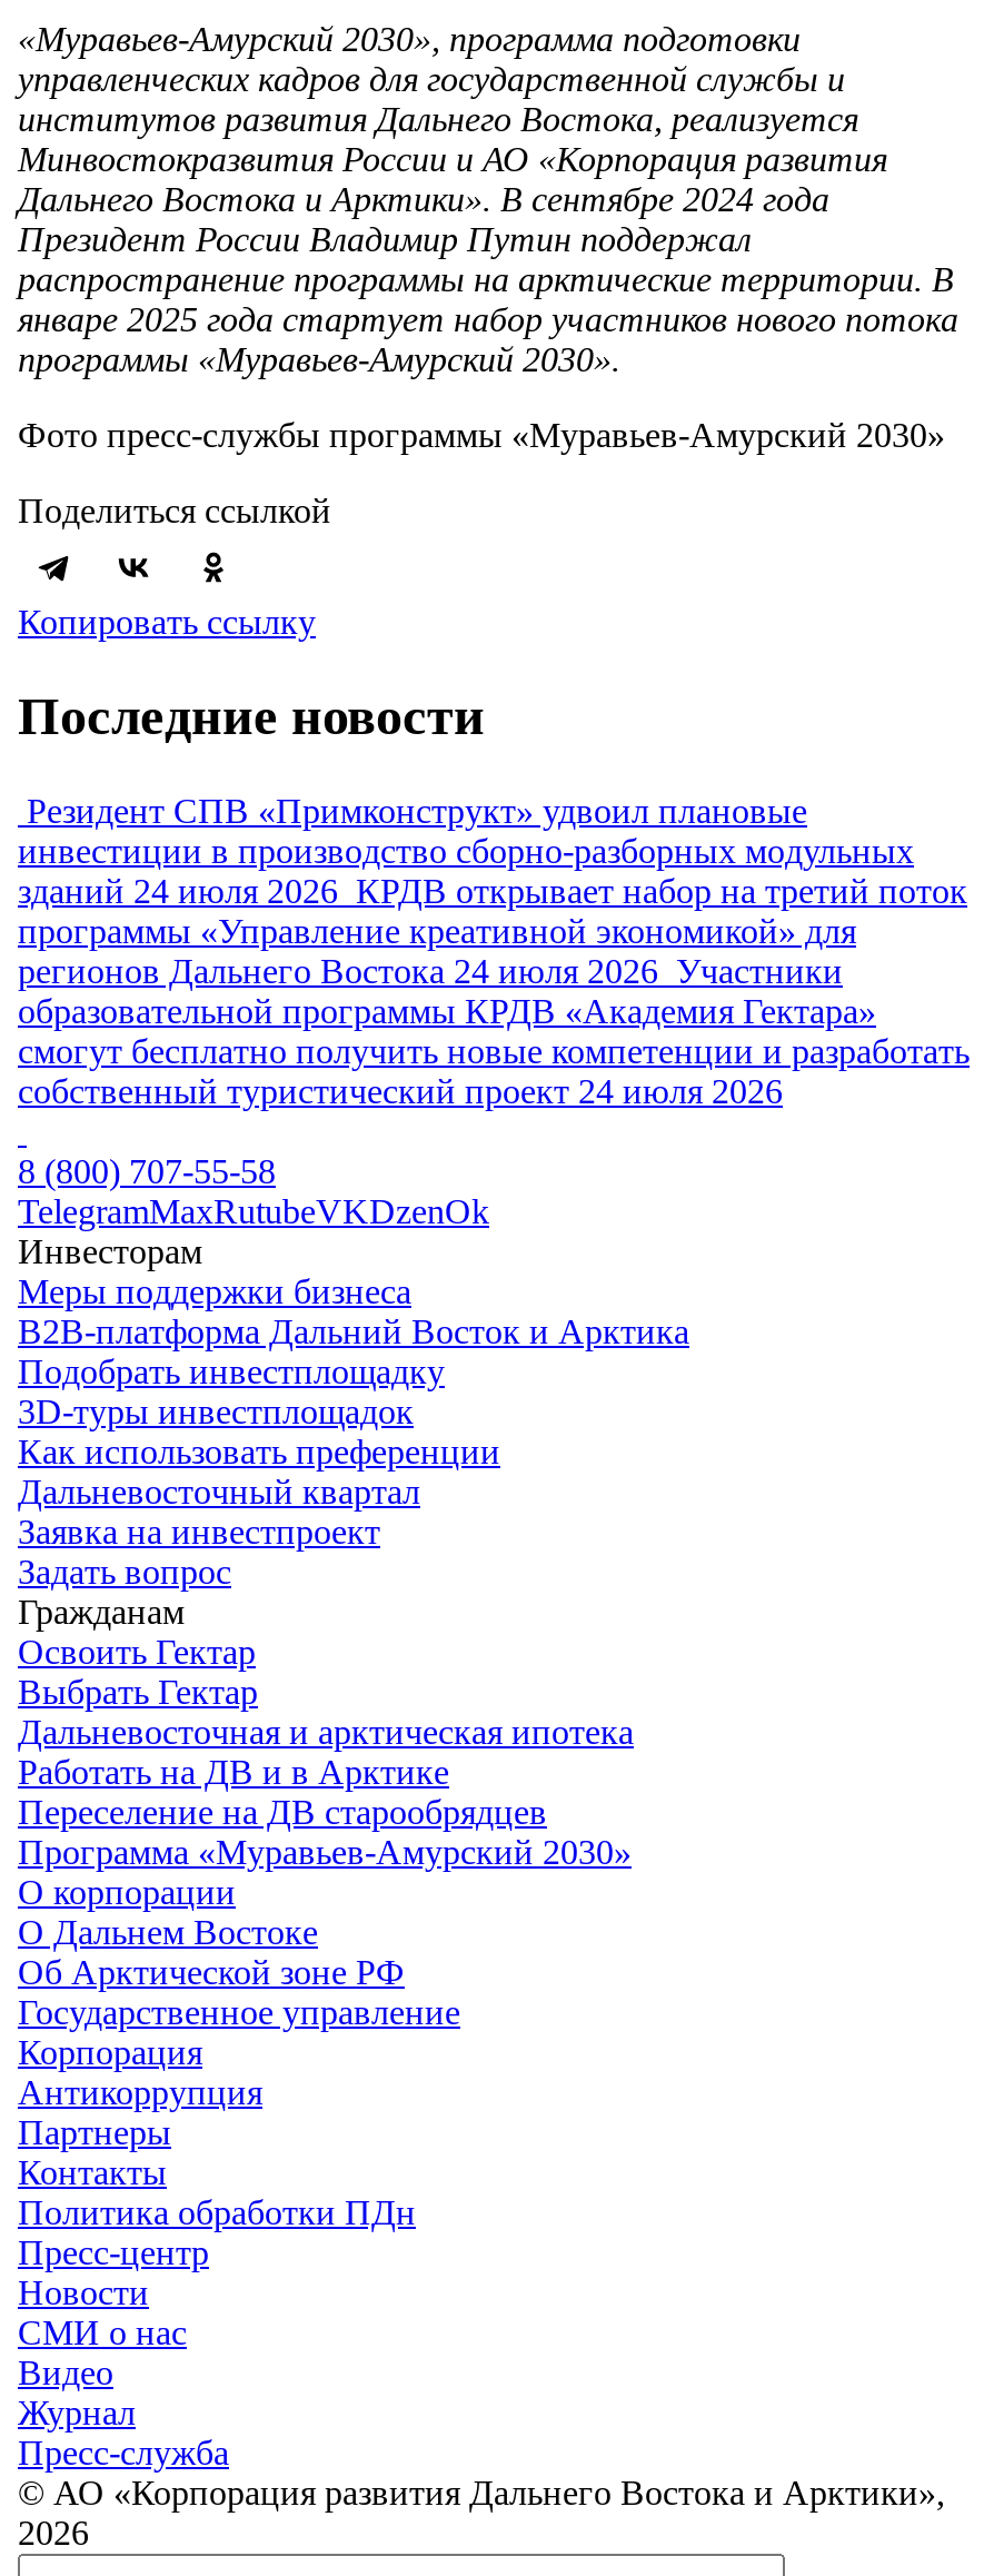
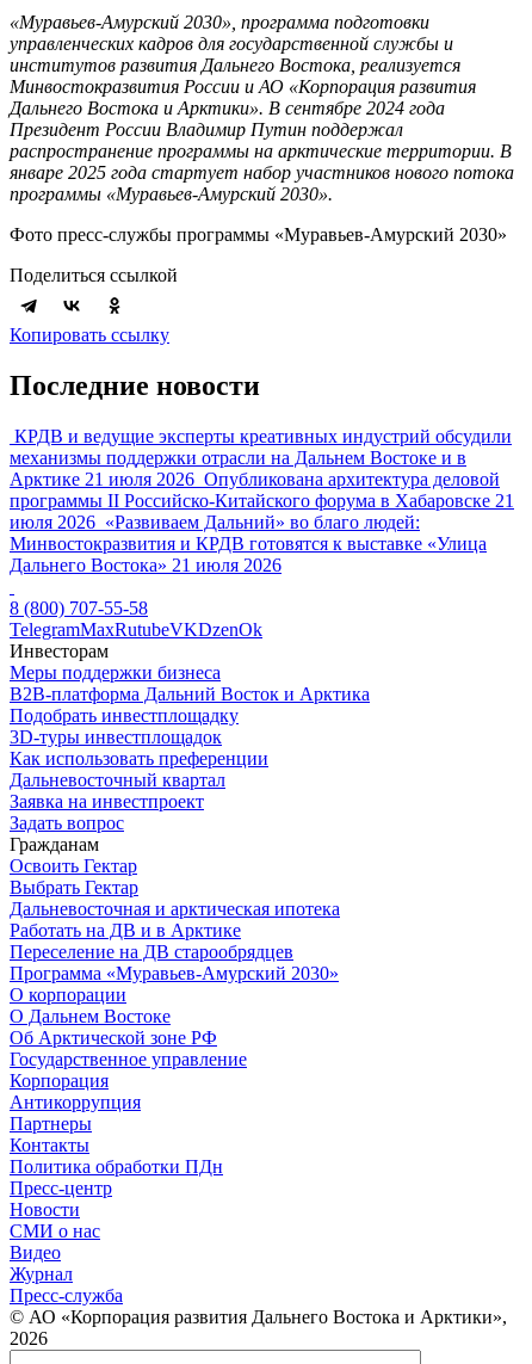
[18,791,970,1109] Резидент СПВ «Примконструкт» удвоил плановые | инвестиции в производство сборно-разборных модульных | зданий 24 июля 2026 КРДВ открывает набор на третий поток | программы «Управление креативной экономикой» для | регионов Дальнего Востока 24 июля 2026 Участники | образовательной программы КРДВ «Академия Гектара» | смогут бесплатно получить новые компетенции и разработать | собственный туристический проект 24 июля 2026 -> [10,426,514,575] КРДВ и ведущие эксперты креативных индустрий обсудили | механизмы поддержки отрасли на Дальнем Востоке и в | Арктике 21 июля 2026 Опубликована архитектура деловой | программы II Российско-Китайского форума в Хабаровске 21 | июля 2026 «Развиваем Дальний» во благо людей: | Минвостокразвития и КРДВ готовятся к выставке «Улица | Дальнего Востока» 21 июля 2026

